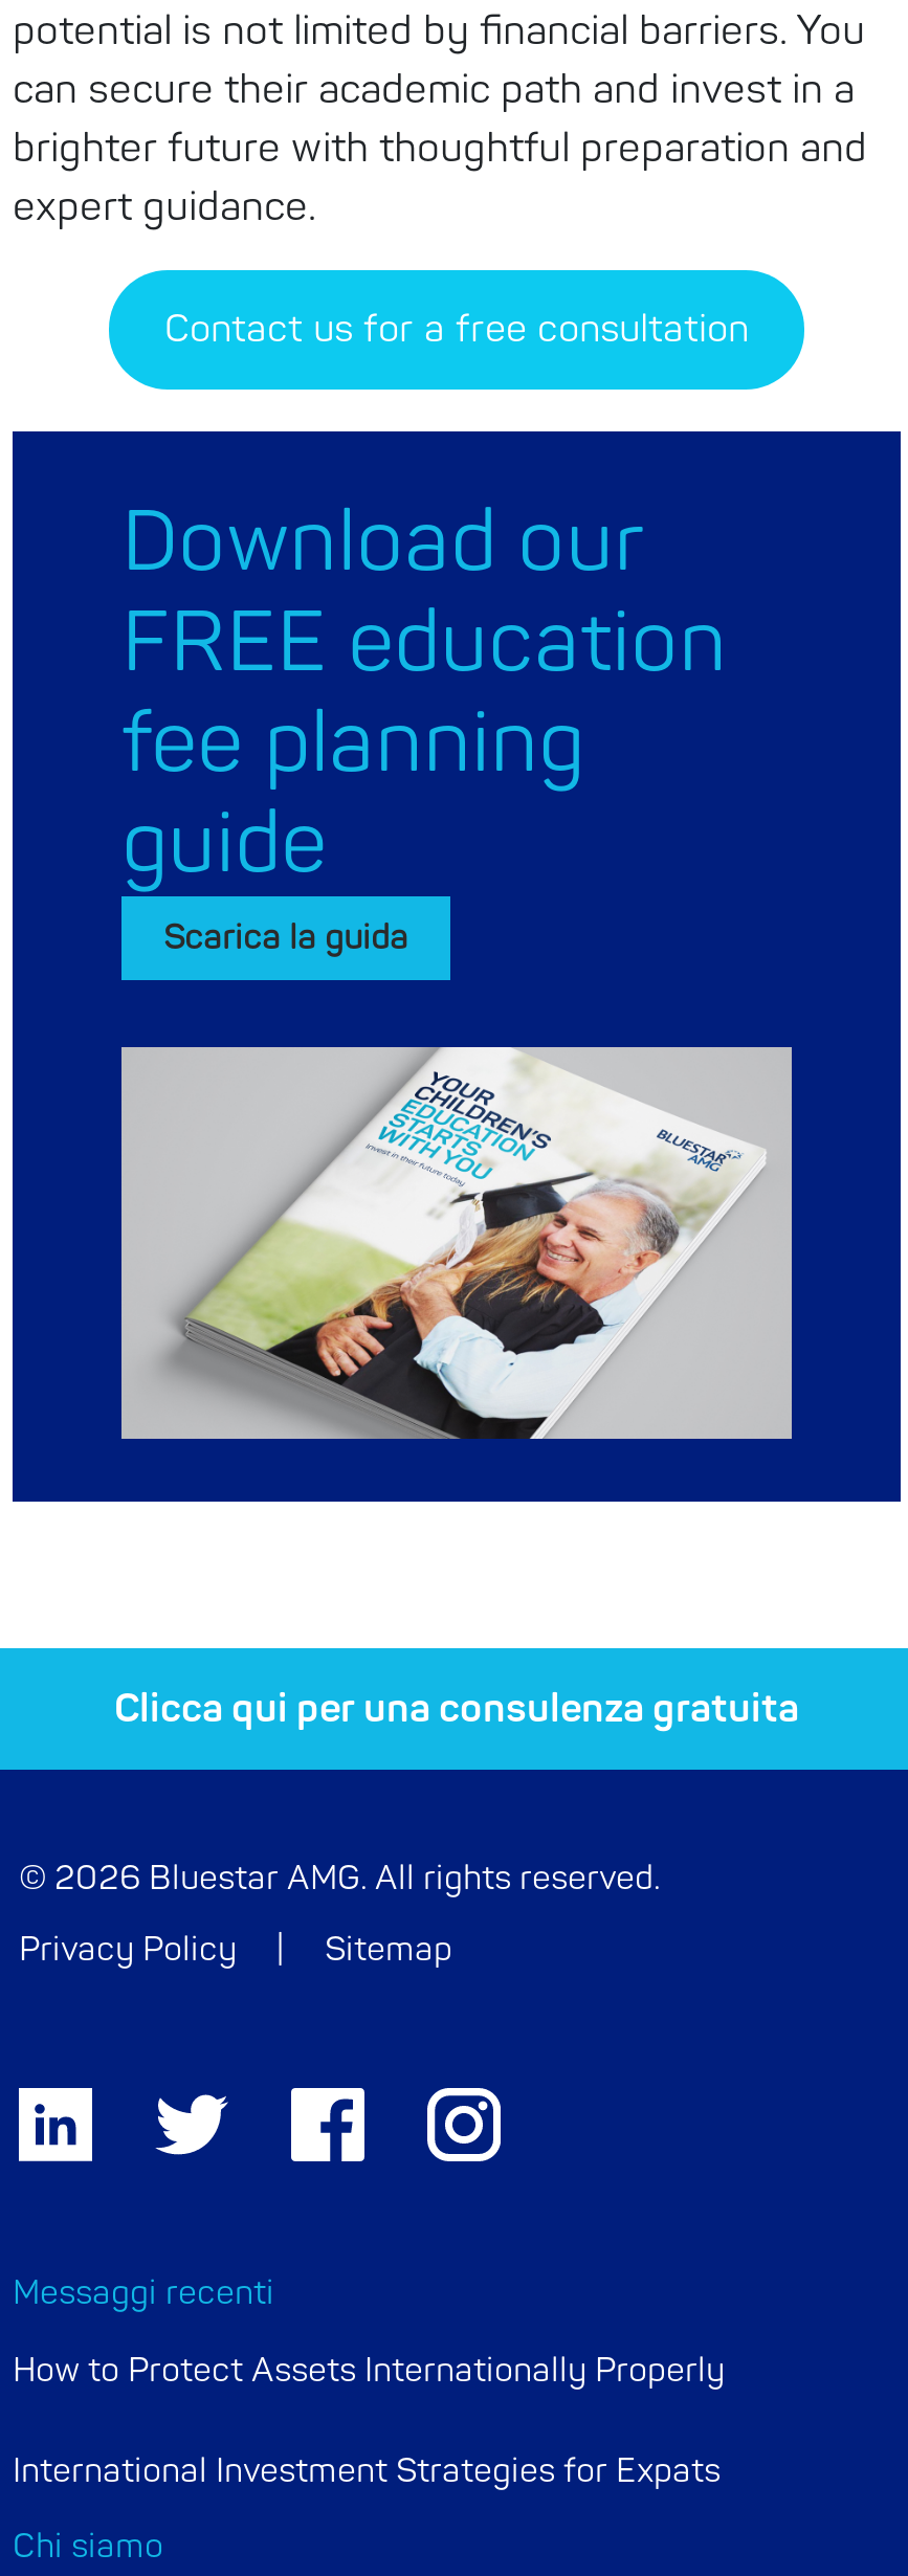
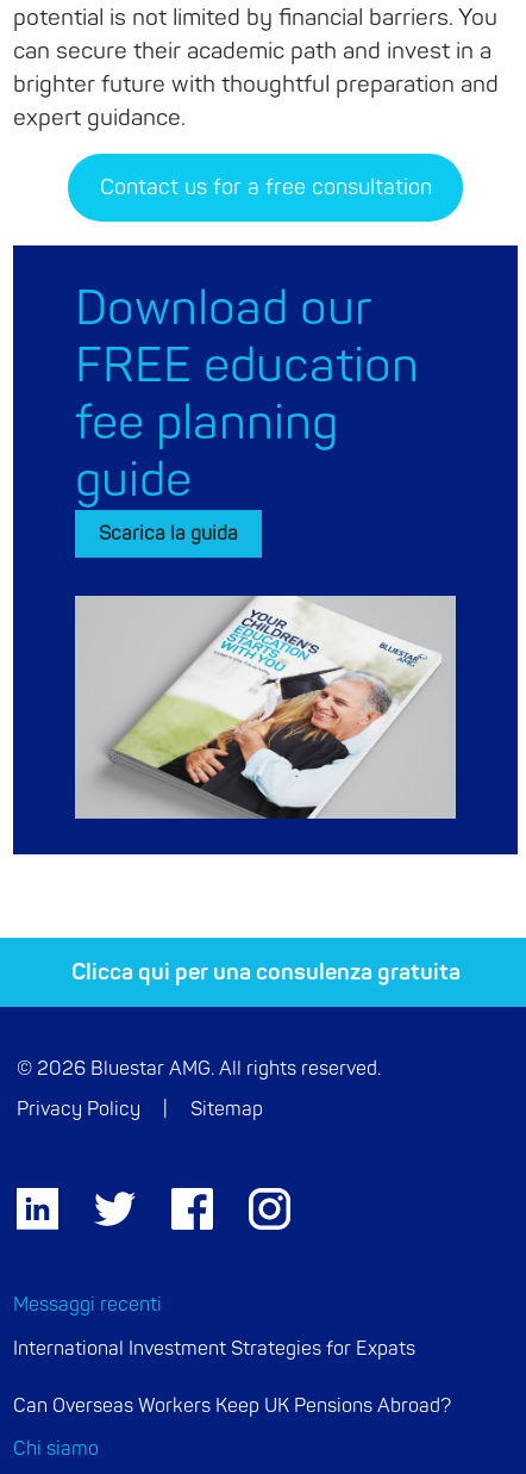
[13,2349,725,2391] How to Protect Assets Internationally Properly -> none
moved [13,2450,721,2492] -> [13,1337,415,1360]: International Investment Strategies for Expats
none -> [13,1394,451,1418] Can Overseas Workers Keep UK Pensions Abroad?

